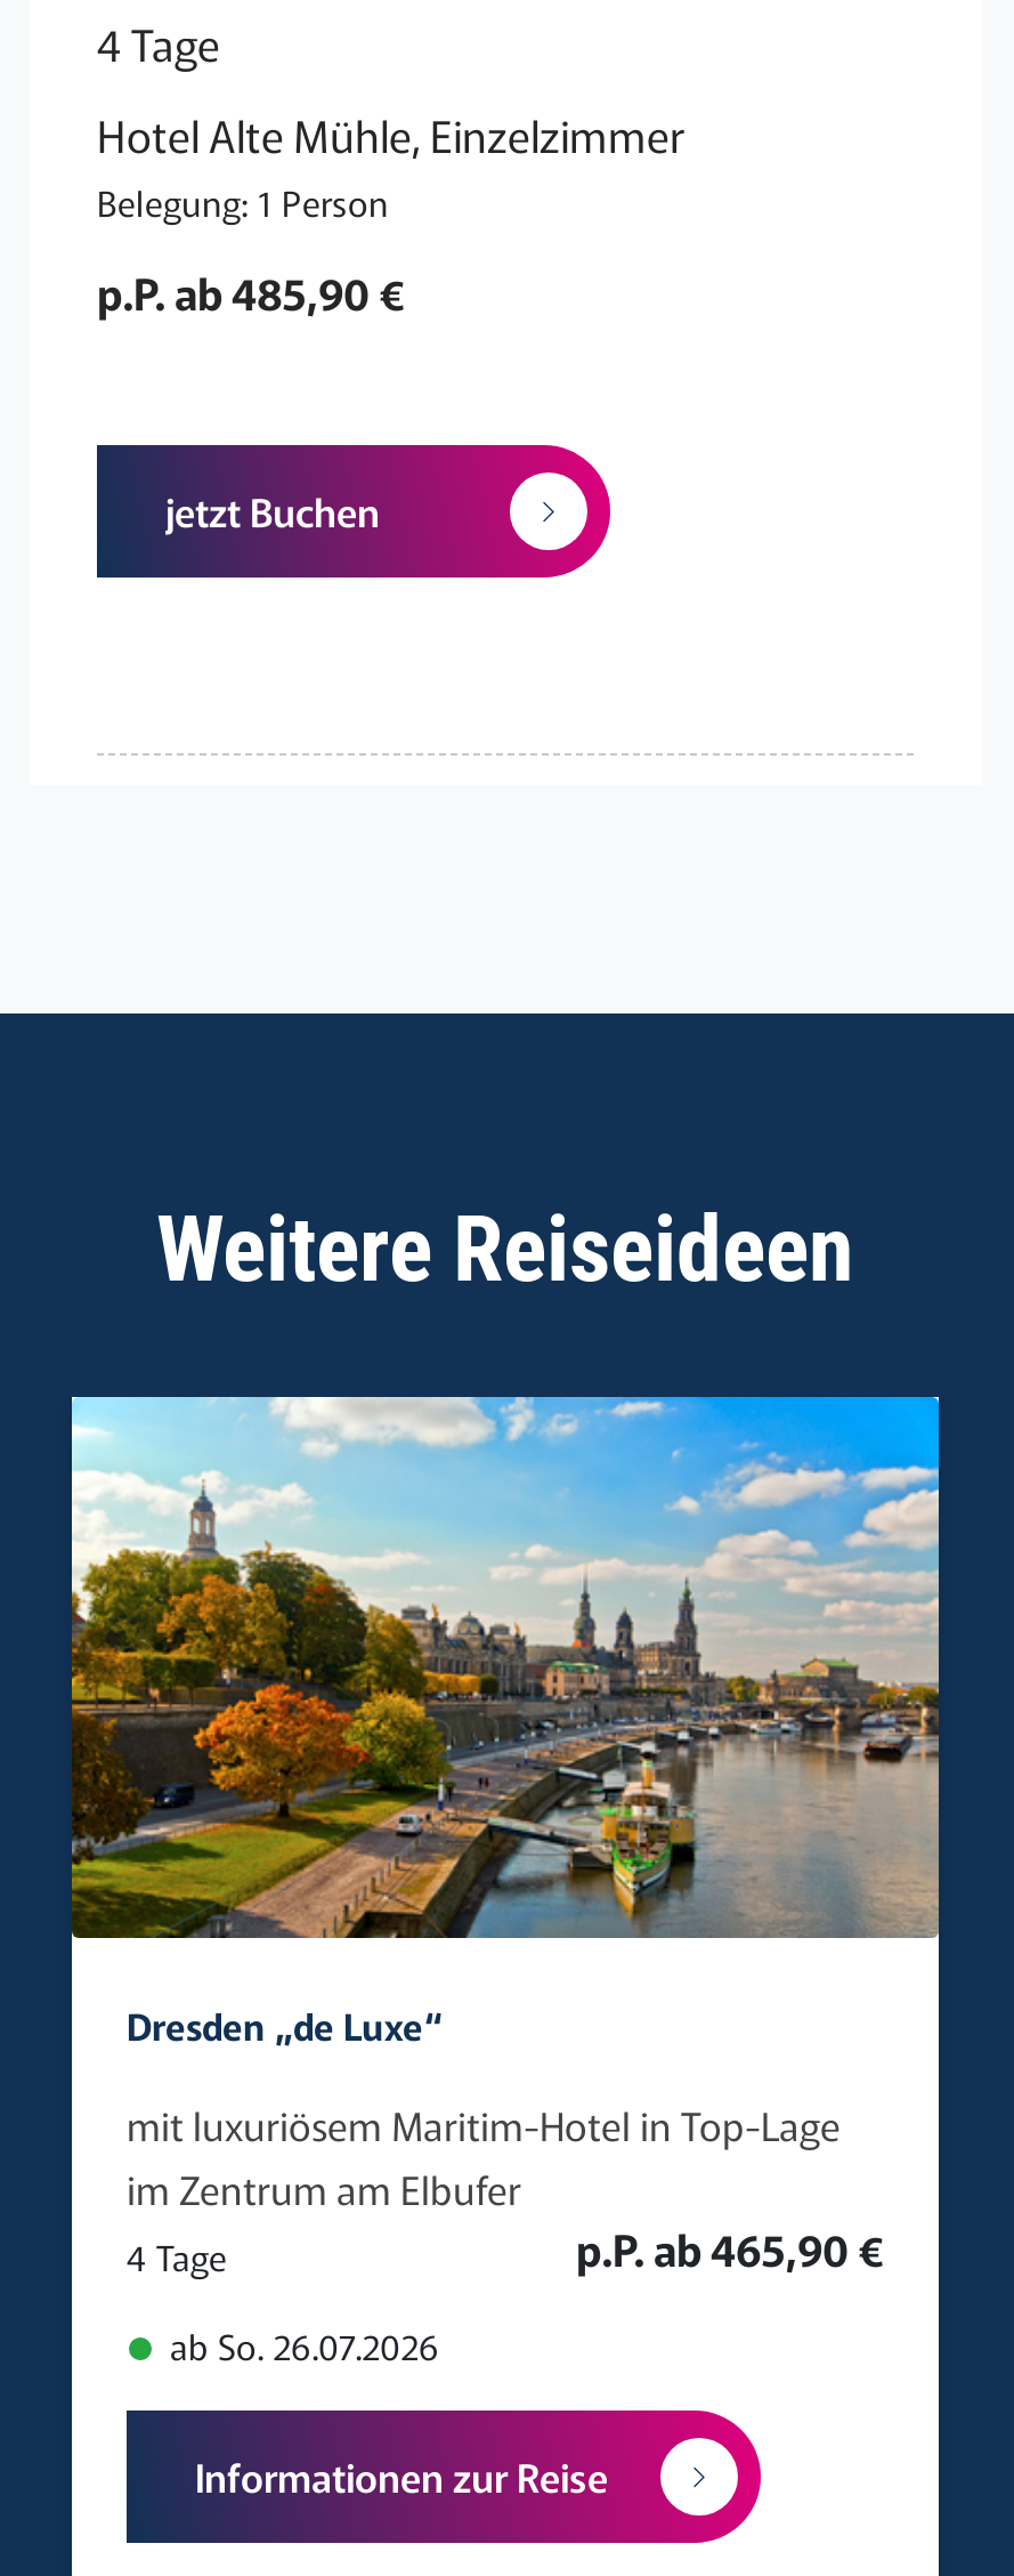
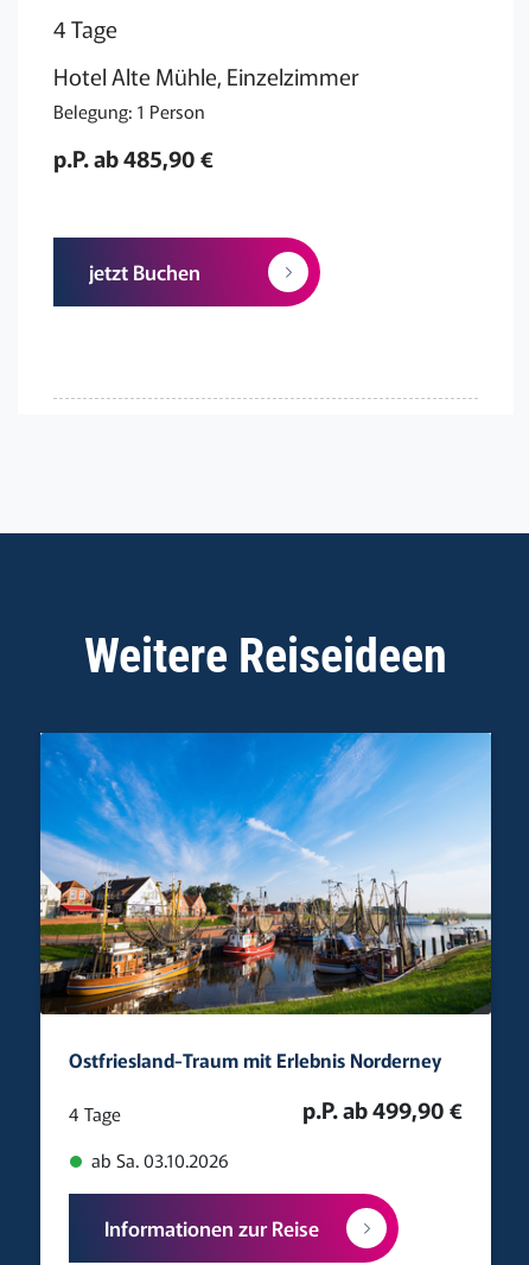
[70,1395,941,2217] [image] | Dresden „de Luxe“ | mit luxuriösem Maritim-Hotel in Top-Lage | im Zentrum am Elbufer -> [39,733,491,1074] [image] | Ostfriesland-Traum mit Erlebnis Norderney
[576,2217,884,2278] p.P. ab 465,90 € -> [302,1093,463,1125] p.P. ab 499,90 €
[161,2319,439,2369] ab So. 26.07.2026 -> [87,1146,229,1172] ab Sa. 03.10.2026

